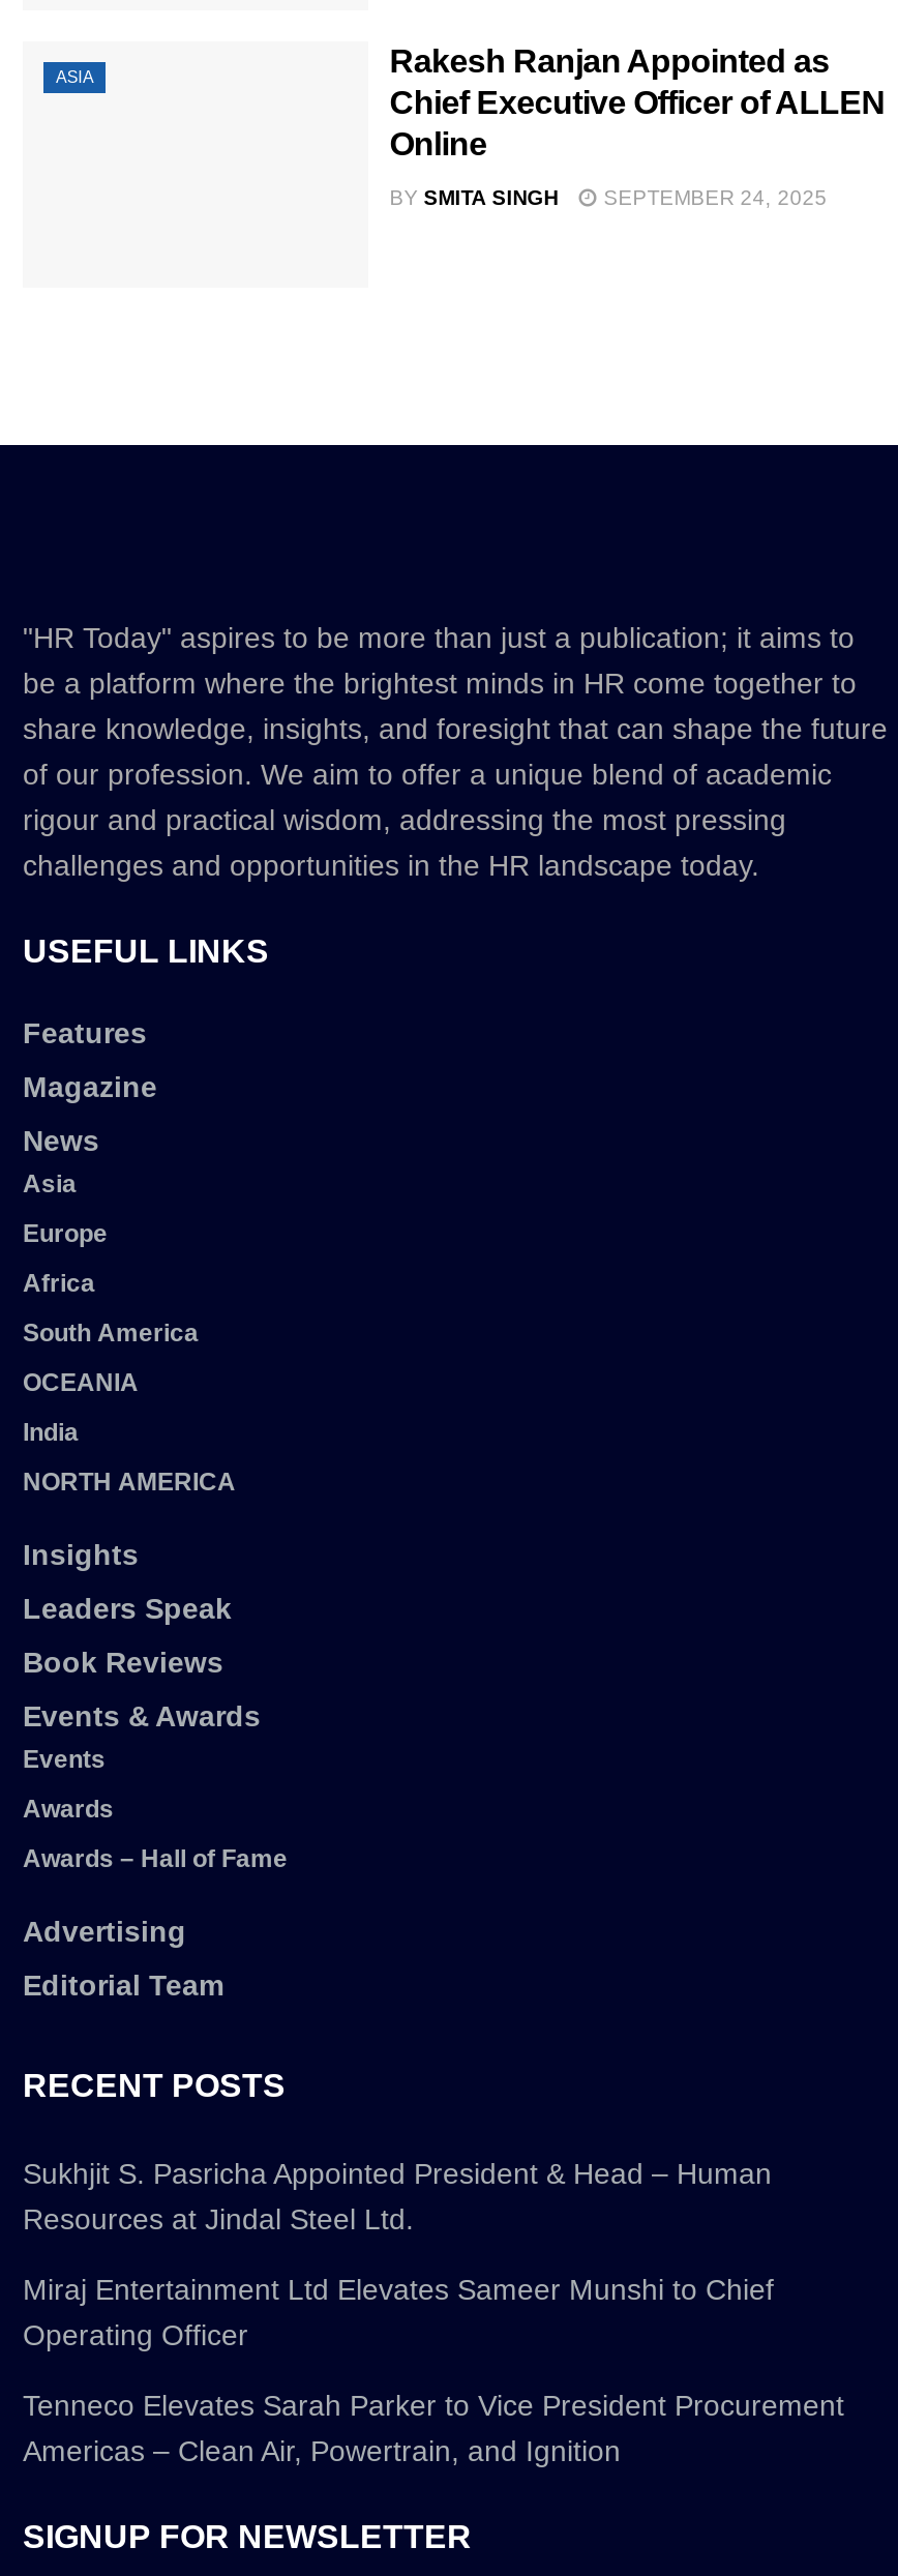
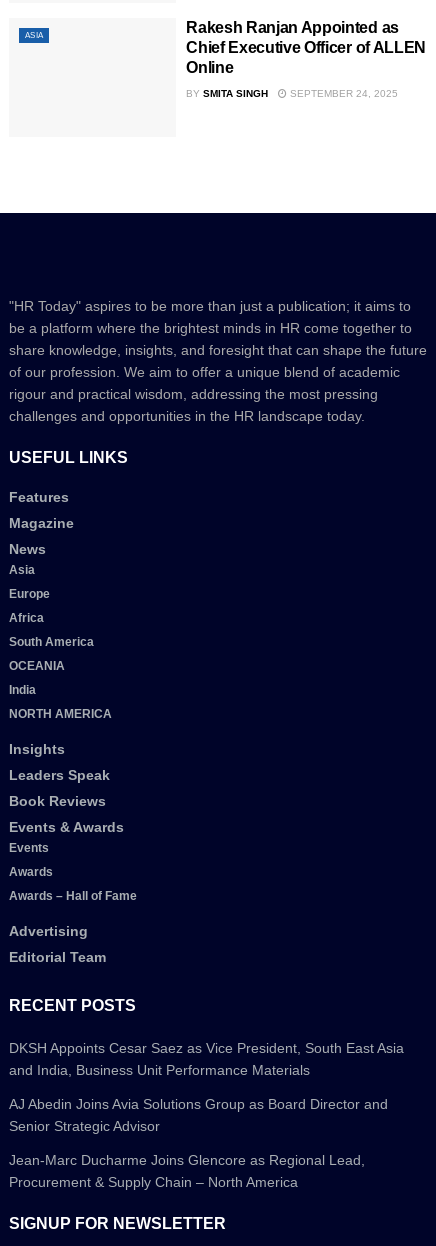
[23,2157,772,2236] Sukhjit S. Pasricha Appointed President & Head – Human | Resources at Jindal Steel Ltd. -> [9,1040,404,1078] DKSH Appoints Cesar Saez as Vice President, South East Asia | and India, Business Unit Performance Materials
[23,2273,774,2352] Miraj Entertainment Ltd Elevates Sameer Munshi to Chief | Operating Officer -> [9,1096,388,1134] AJ Abedin Joins Avia Solutions Group as Board Director and | Senior Strategic Advisor
[23,2389,844,2468] Tenneco Elevates Sarah Parker to Vice President Procurement | Americas – Clean Air, Powertrain, and Ignition -> [9,1152,365,1190] Jean-Marc Ducharme Joins Glencore as Regional Lead, | Procurement & Supply Chain – North America

